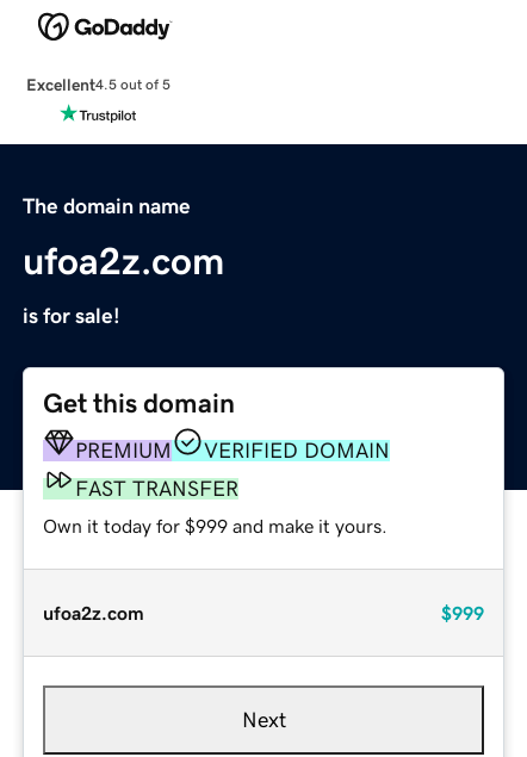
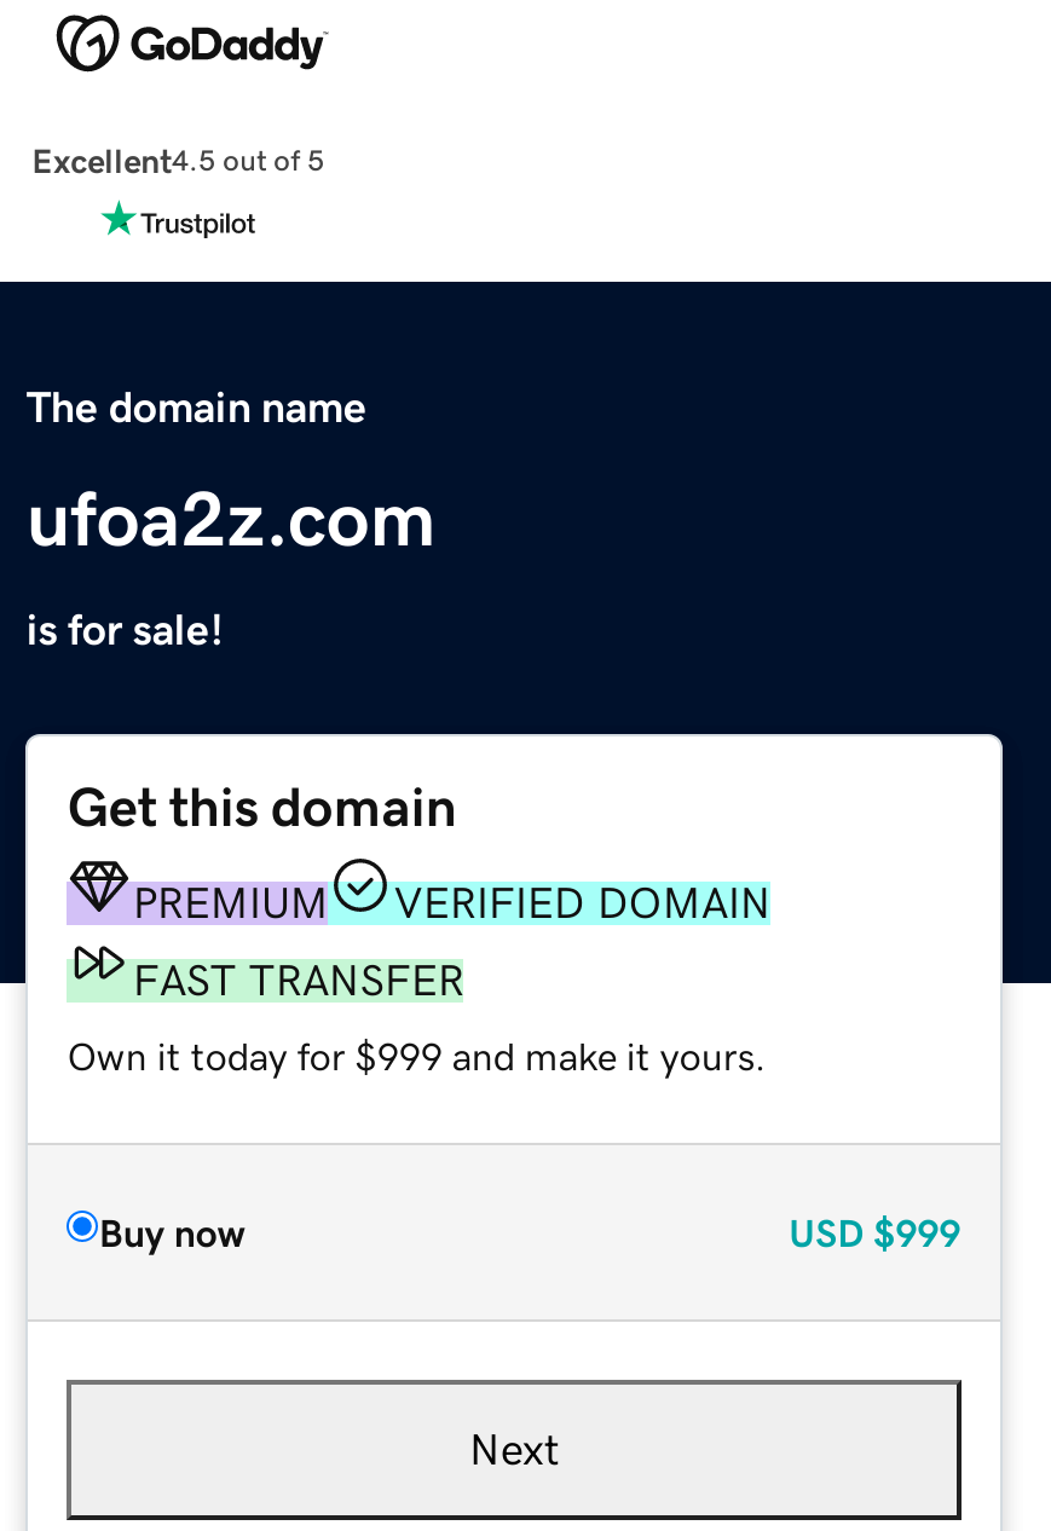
[43,603,484,622] ufoa2z.com | $999 -> [99,1212,961,1251] Buy now | USD $999

